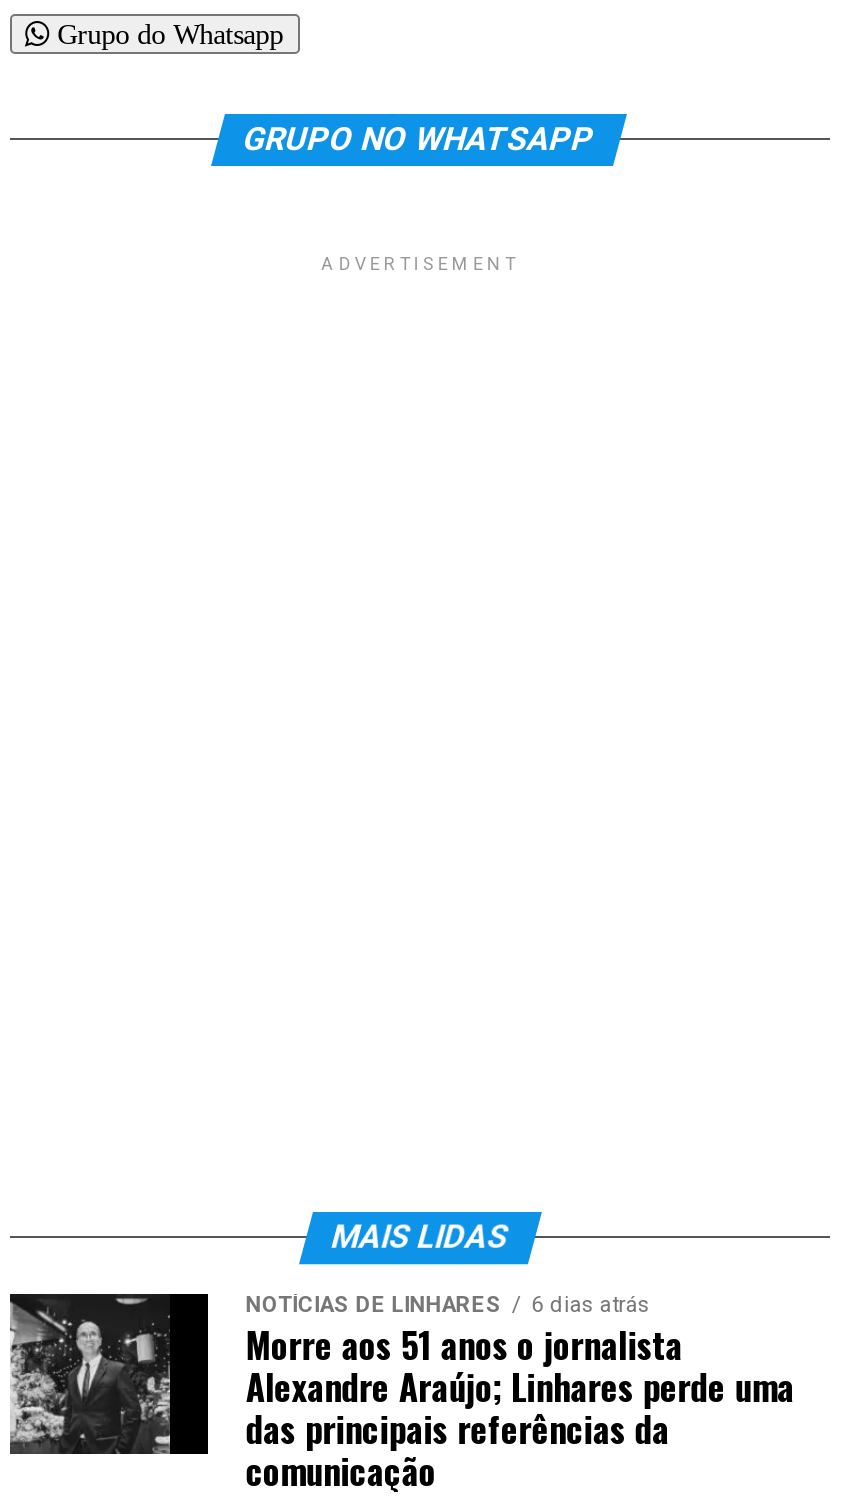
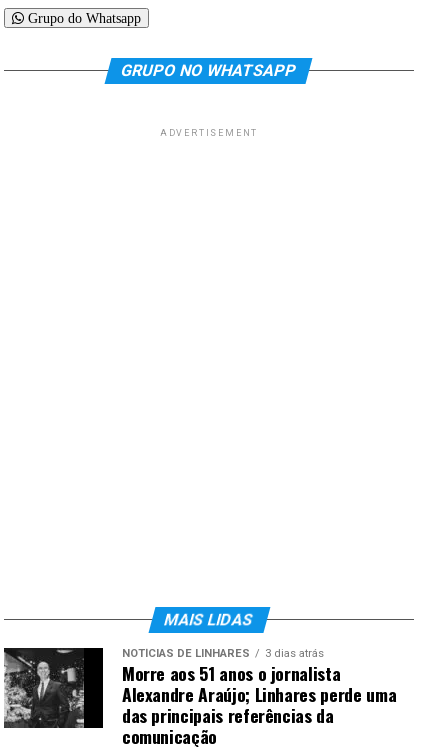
[246,1293,650,1319] NOTÍCIAS DE LINHARES 6 dias atrás -> [122,647,324,660] NOTÍCIAS DE LINHARES 3 dias atrás

